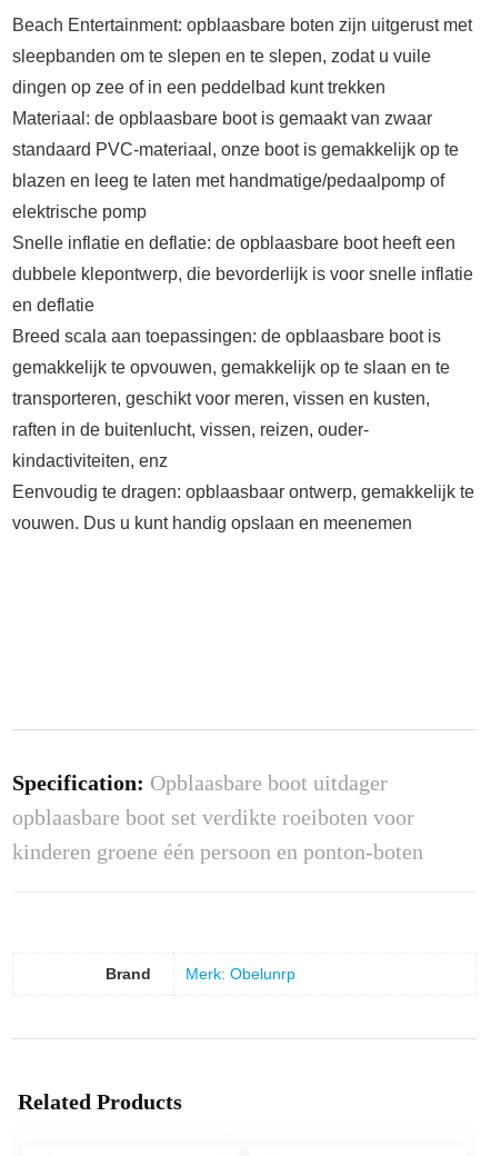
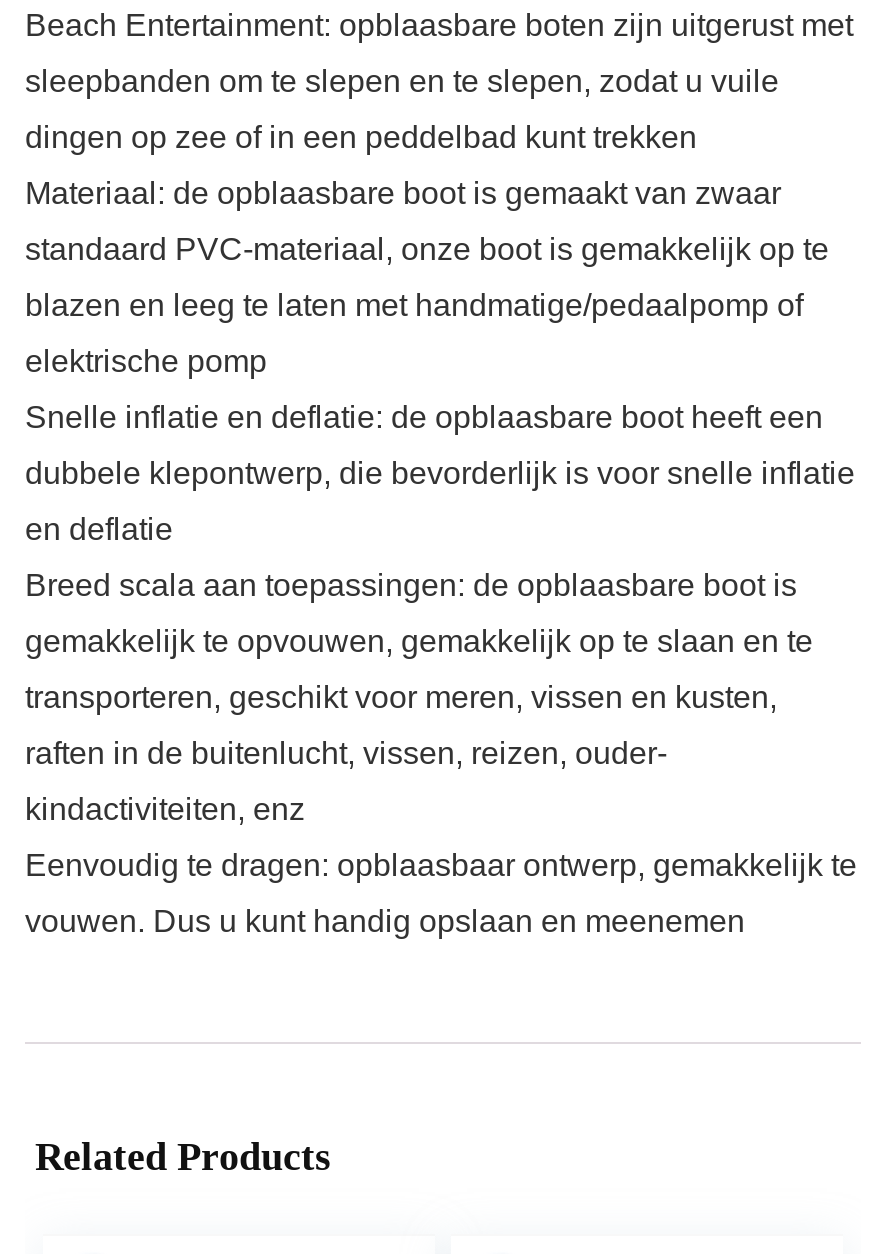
[12,771,423,864] Specification: Opblaasbare boot uitdager | opblaasbare boot set verdikte roeiboten voor | kinderen groene één persoon en ponton-boten -> none
[106,964,295,982] Brand | Merk: Obelunrp -> none

